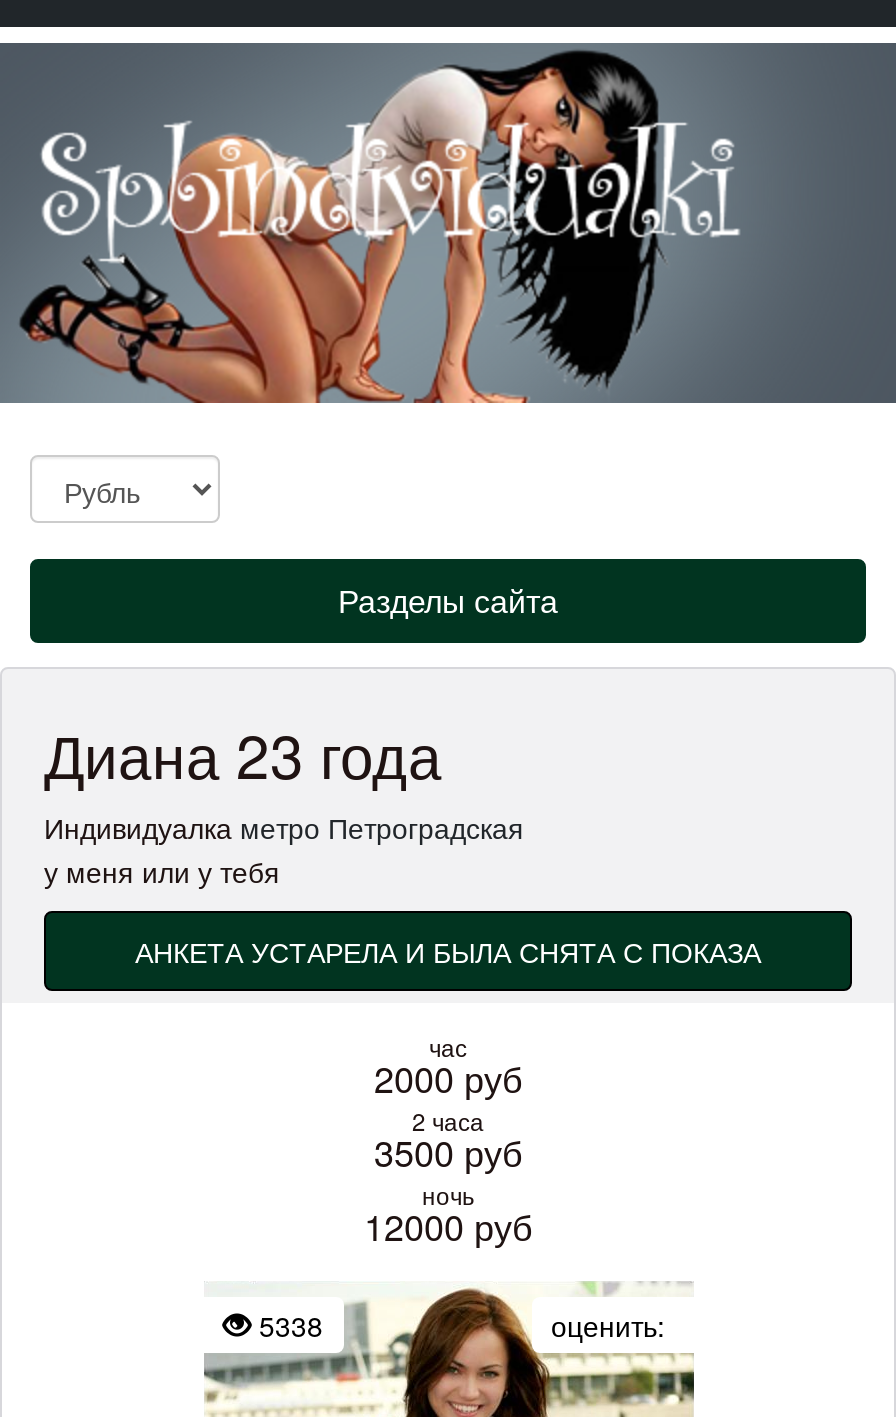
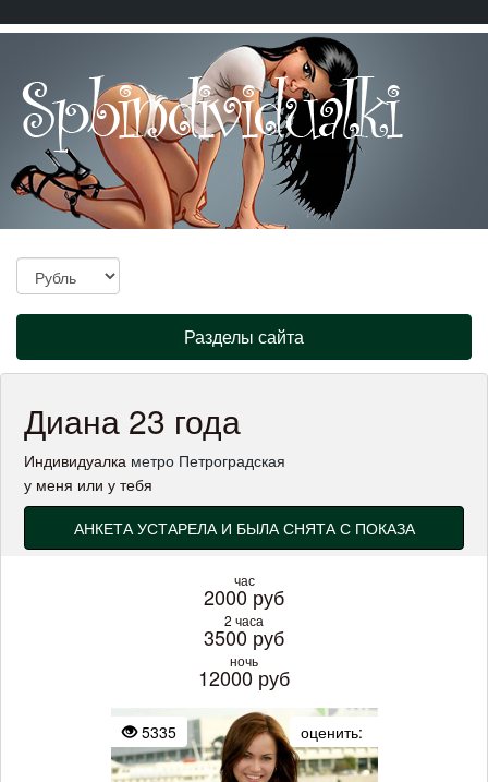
[251,1305,323,1345] 5338 -> [137,721,176,743] 5335

